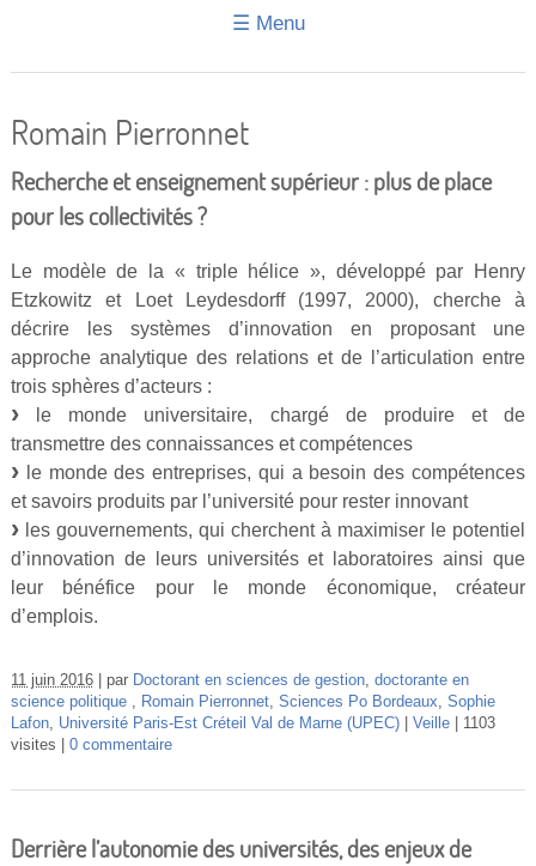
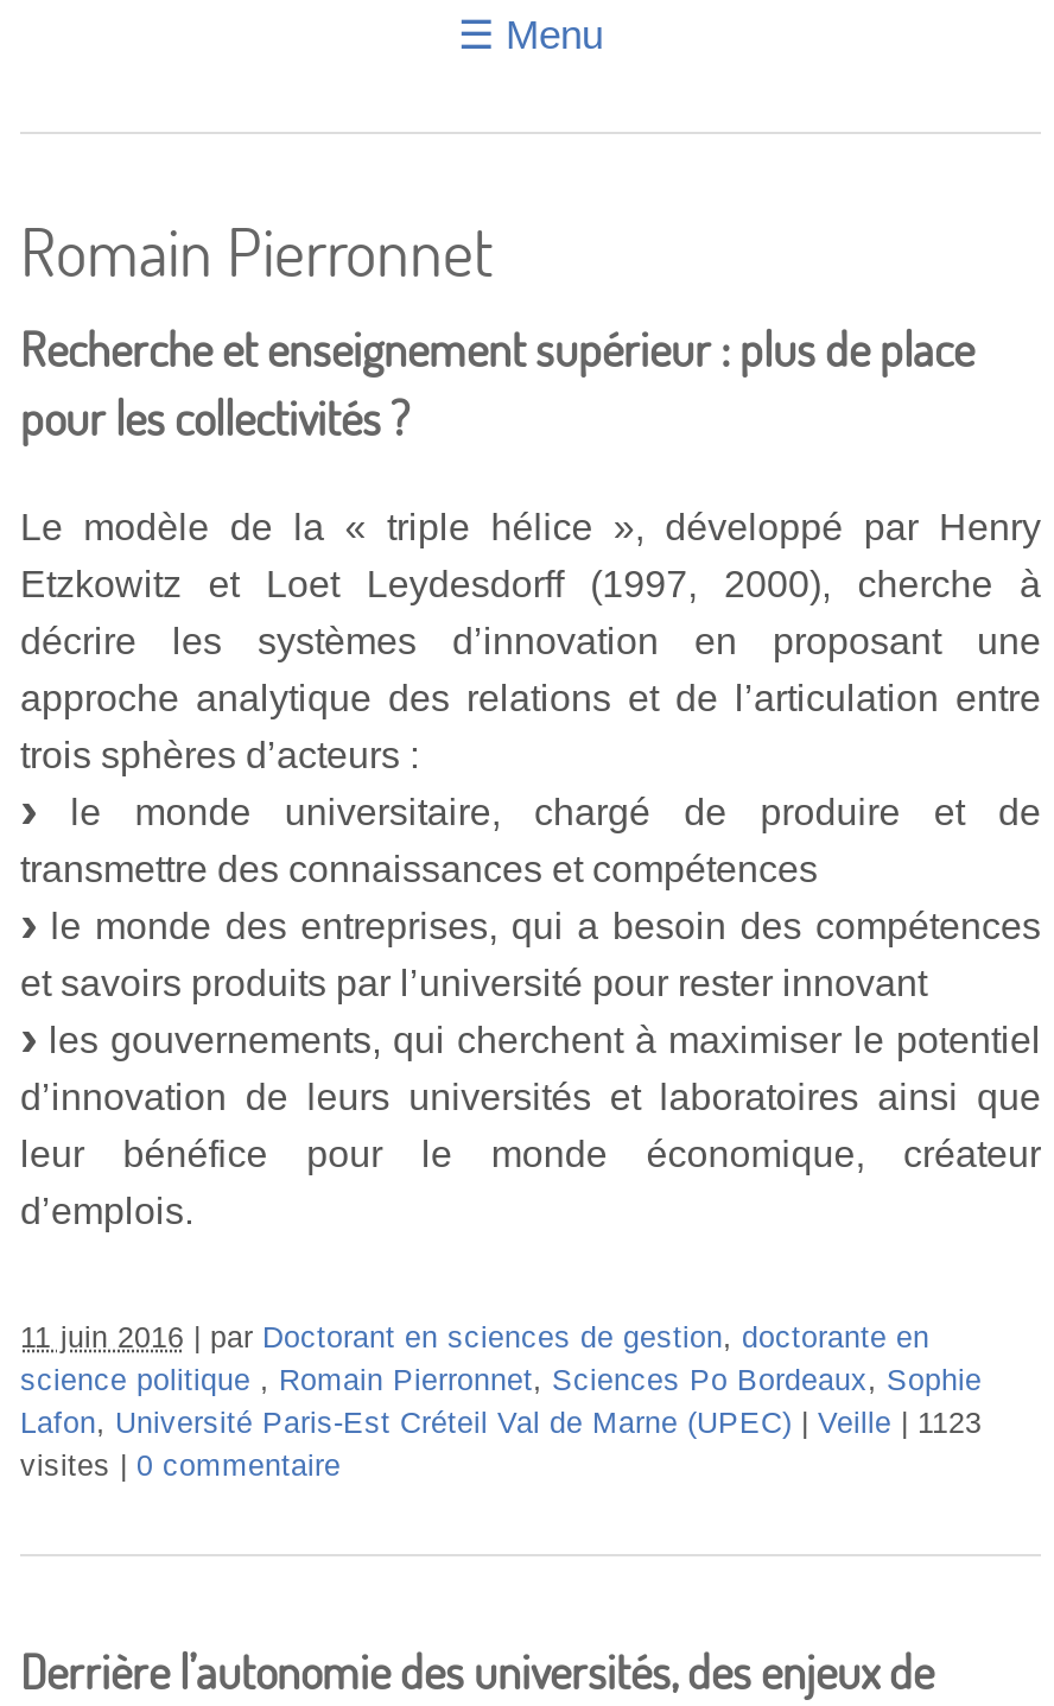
[11,714,495,731] Lafon, Université Paris-Est Créteil Val de Marne (UPEC) Veille 1103 -> [20,1406,982,1439] Lafon, Université Paris-Est Créteil Val de Marne (UPEC) Veille 1123

